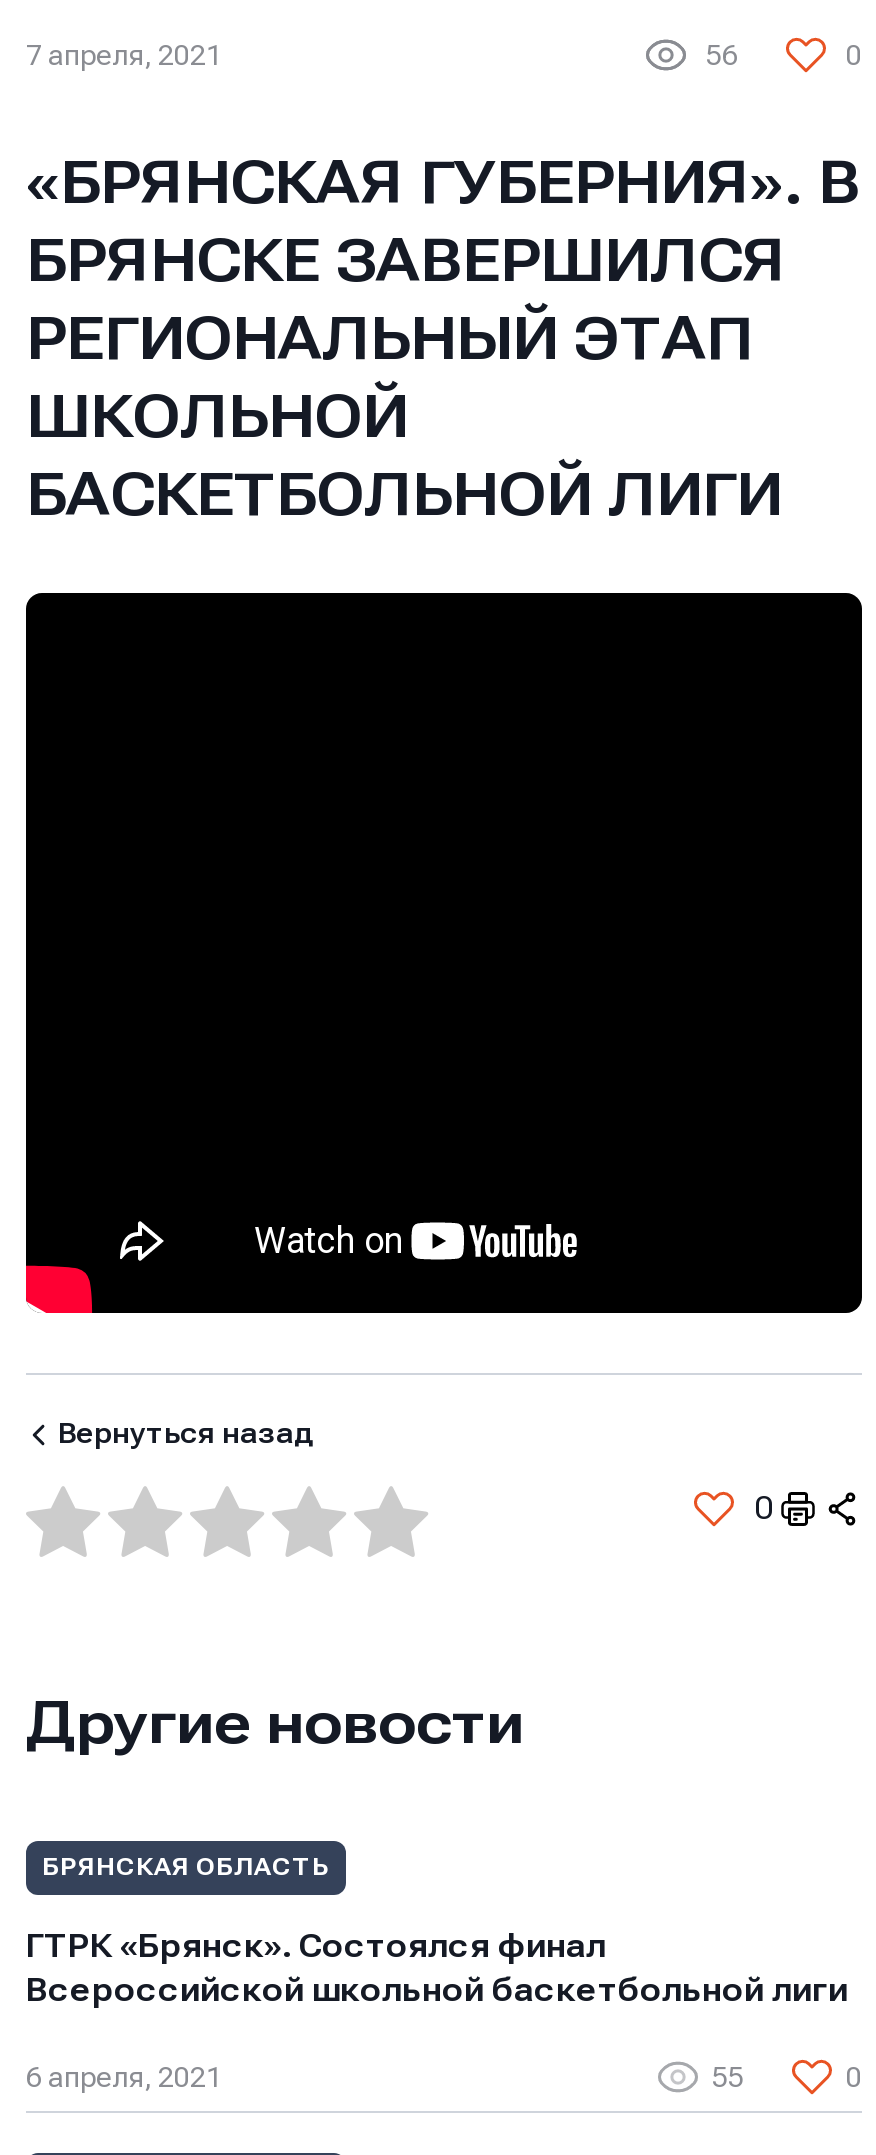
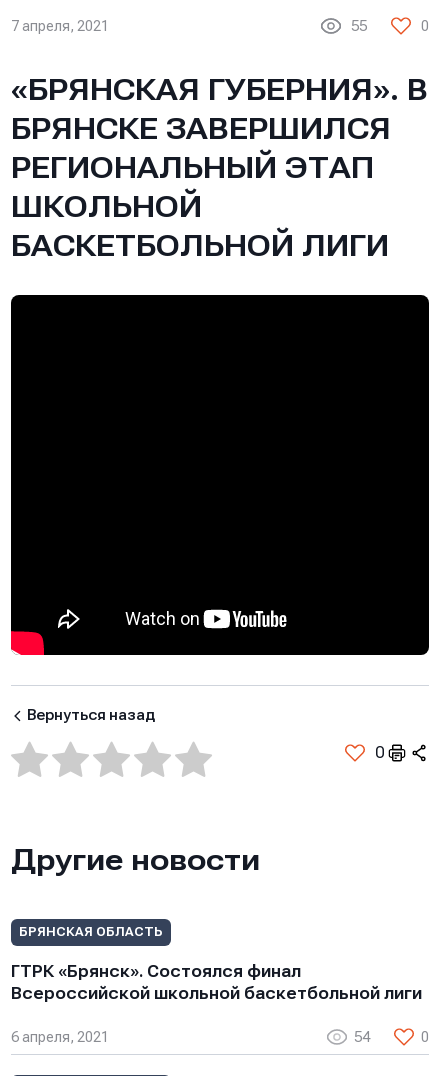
[706,39,738,71] 56 -> [351,18,367,34] 55
[712,2061,744,2093] 55 -> [354,1029,370,1045] 54

